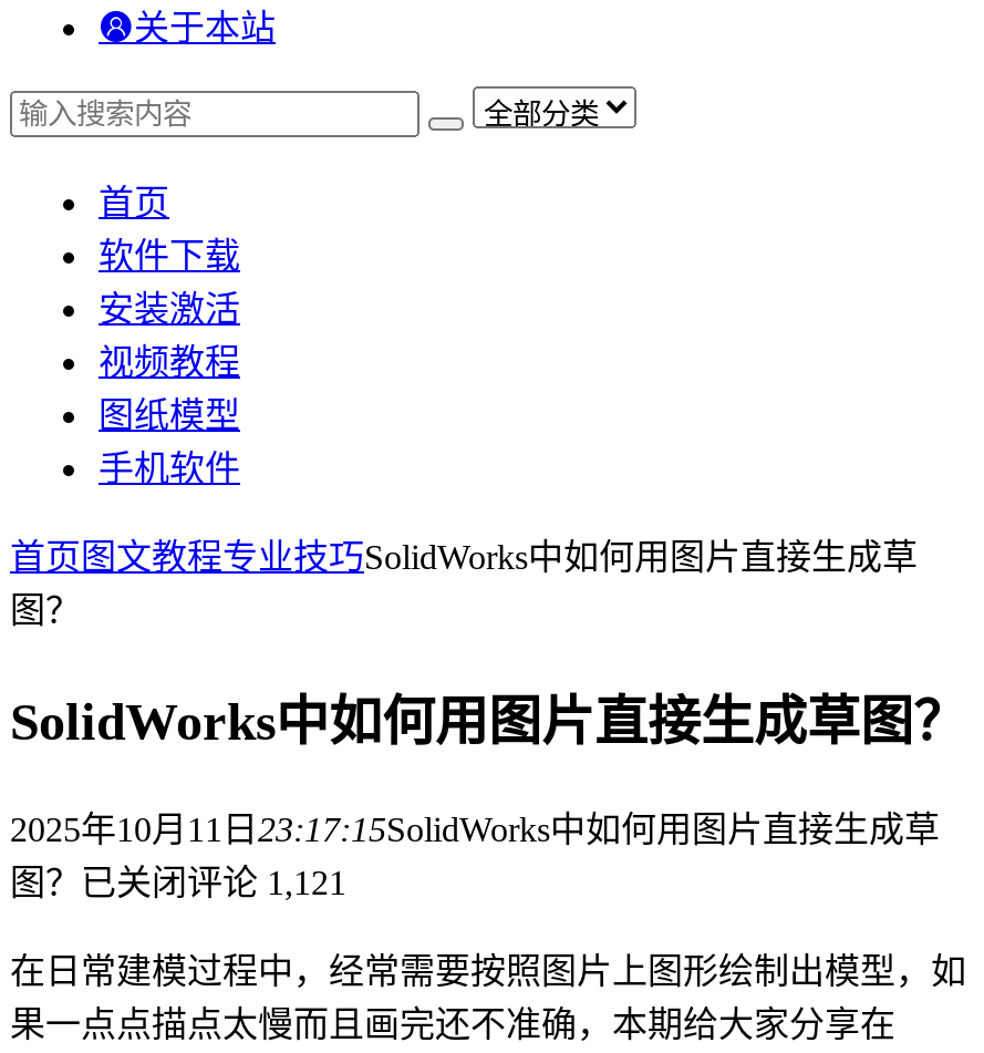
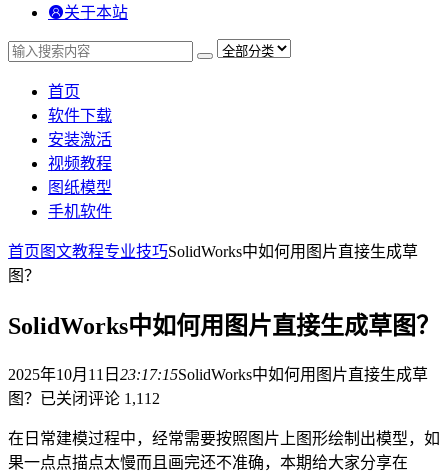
[10,863,346,901] 图？已关闭评论1,121 -> [8,390,160,407] 图？已关闭评论1,112

